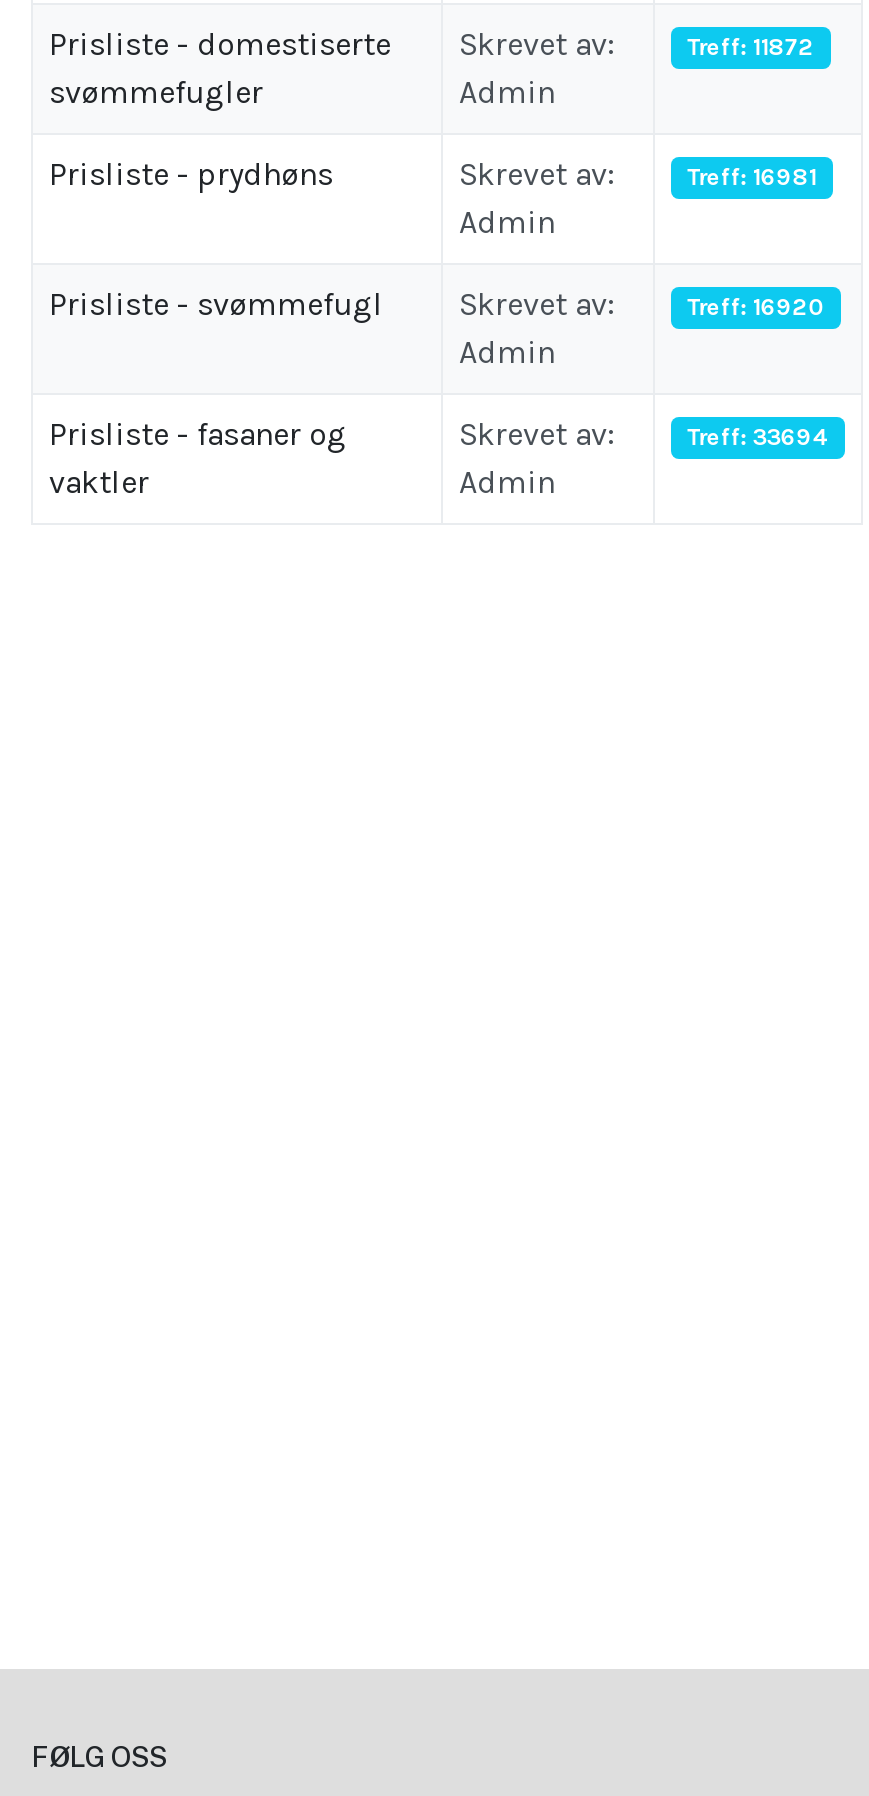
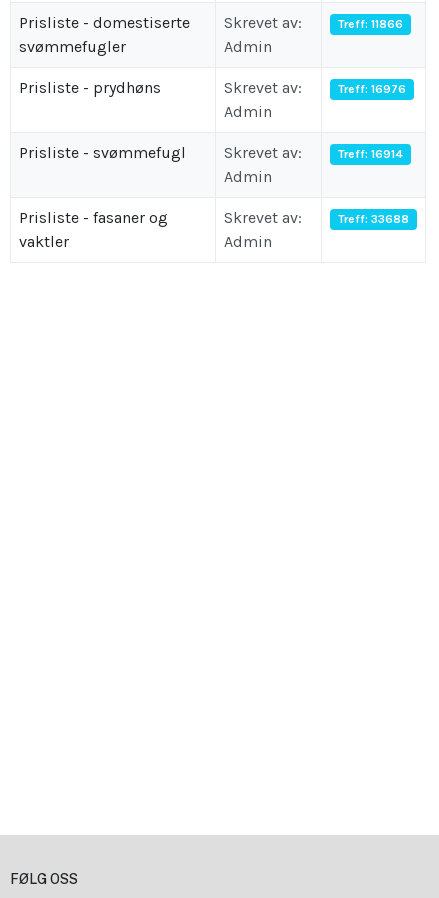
[687,34,815,62] Treff: 11872 -> [338,17,403,31] Treff: 11866
[687,164,817,192] Treff: 16981 -> [338,82,406,96] Treff: 16976
[687,294,825,322] Treff: 16920 -> [338,147,403,161] Treff: 16914
[687,424,829,452] Treff: 33694 -> [338,212,409,226] Treff: 33688

